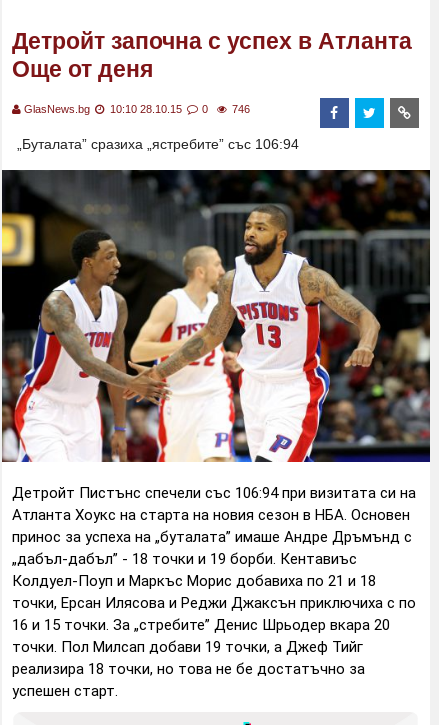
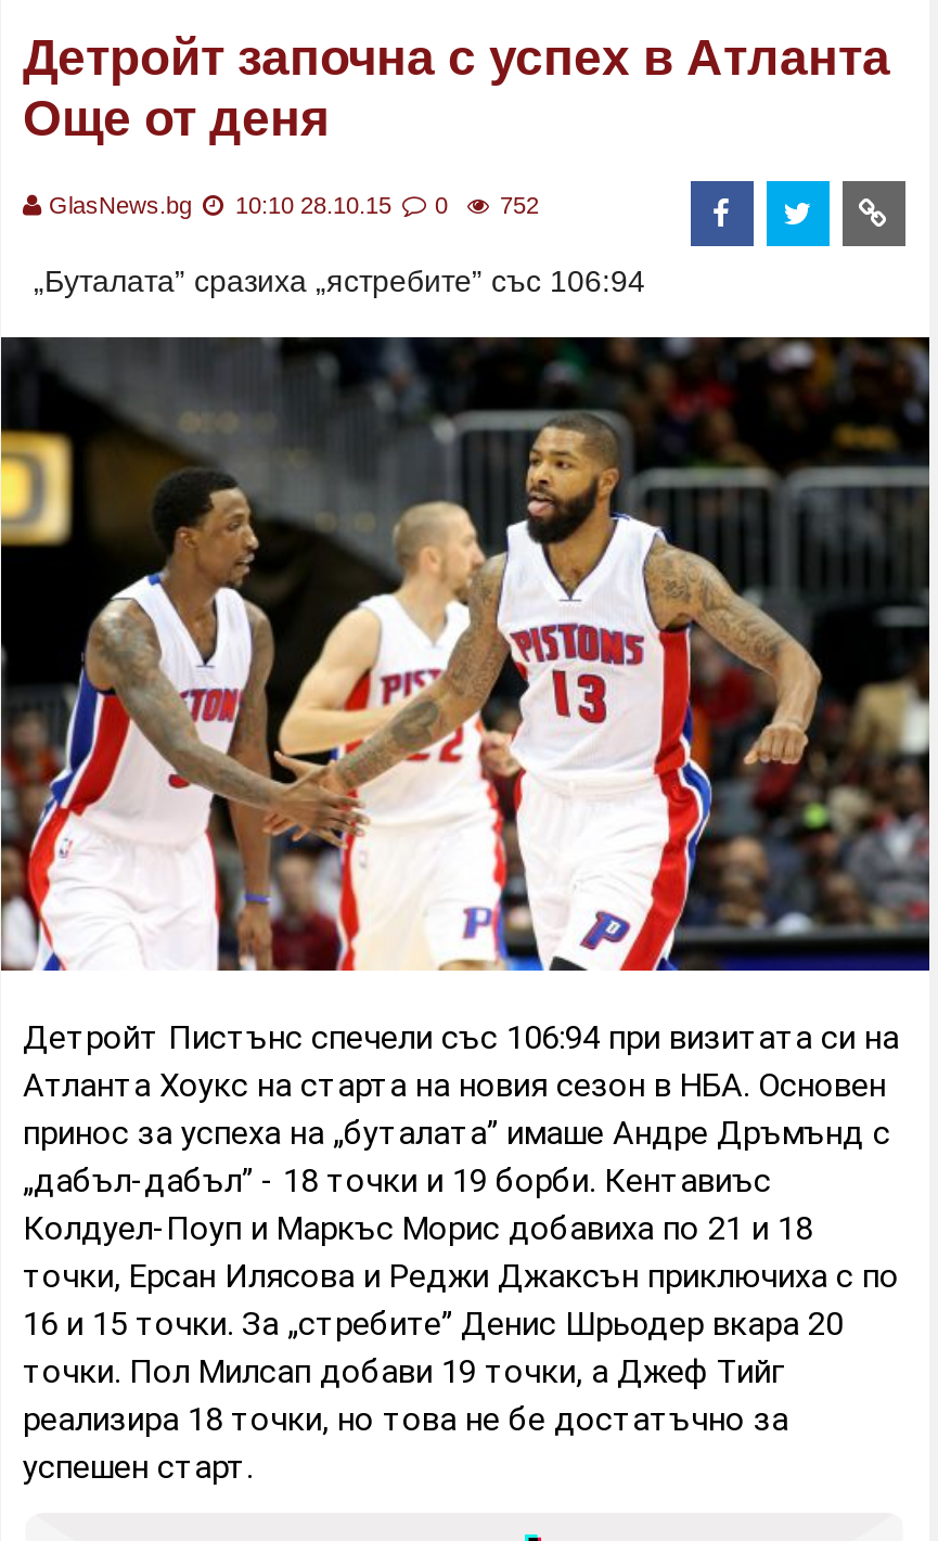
[24,103,250,115] GlasNews.bg 10:10 28.10.15 0 746 -> [49,192,539,218] GlasNews.bg 10:10 28.10.15 0 752

